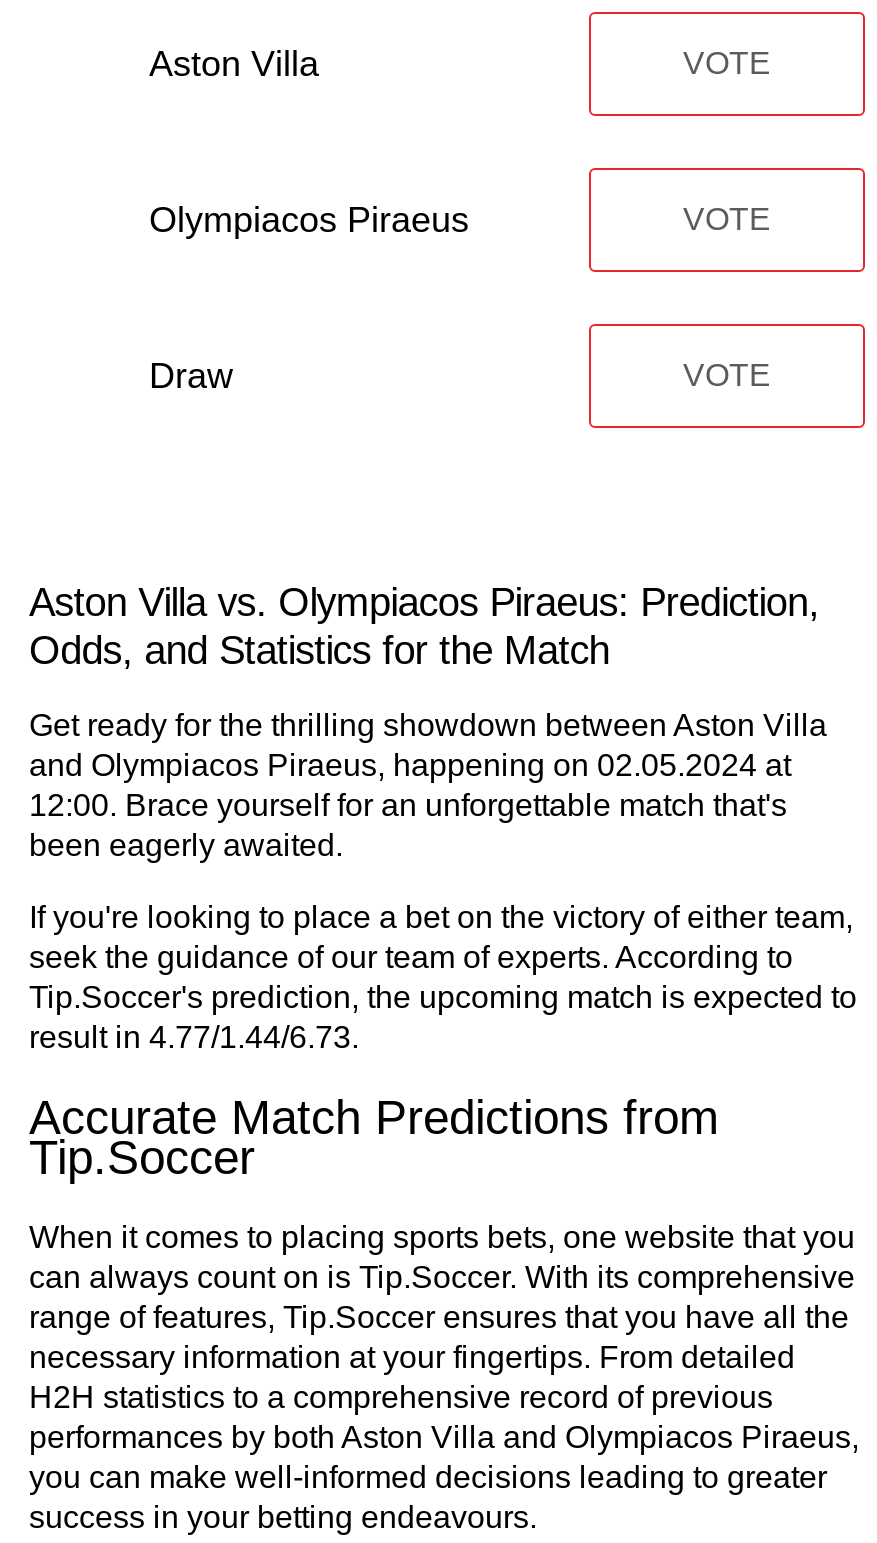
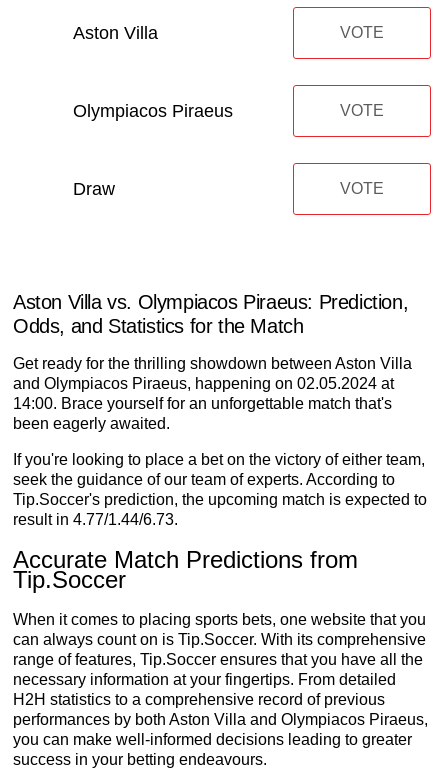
[29,788,787,822] 12:00. Brace yourself for an unforgettable match that's -> [13,395,392,412] 14:00. Brace yourself for an unforgettable match that's

